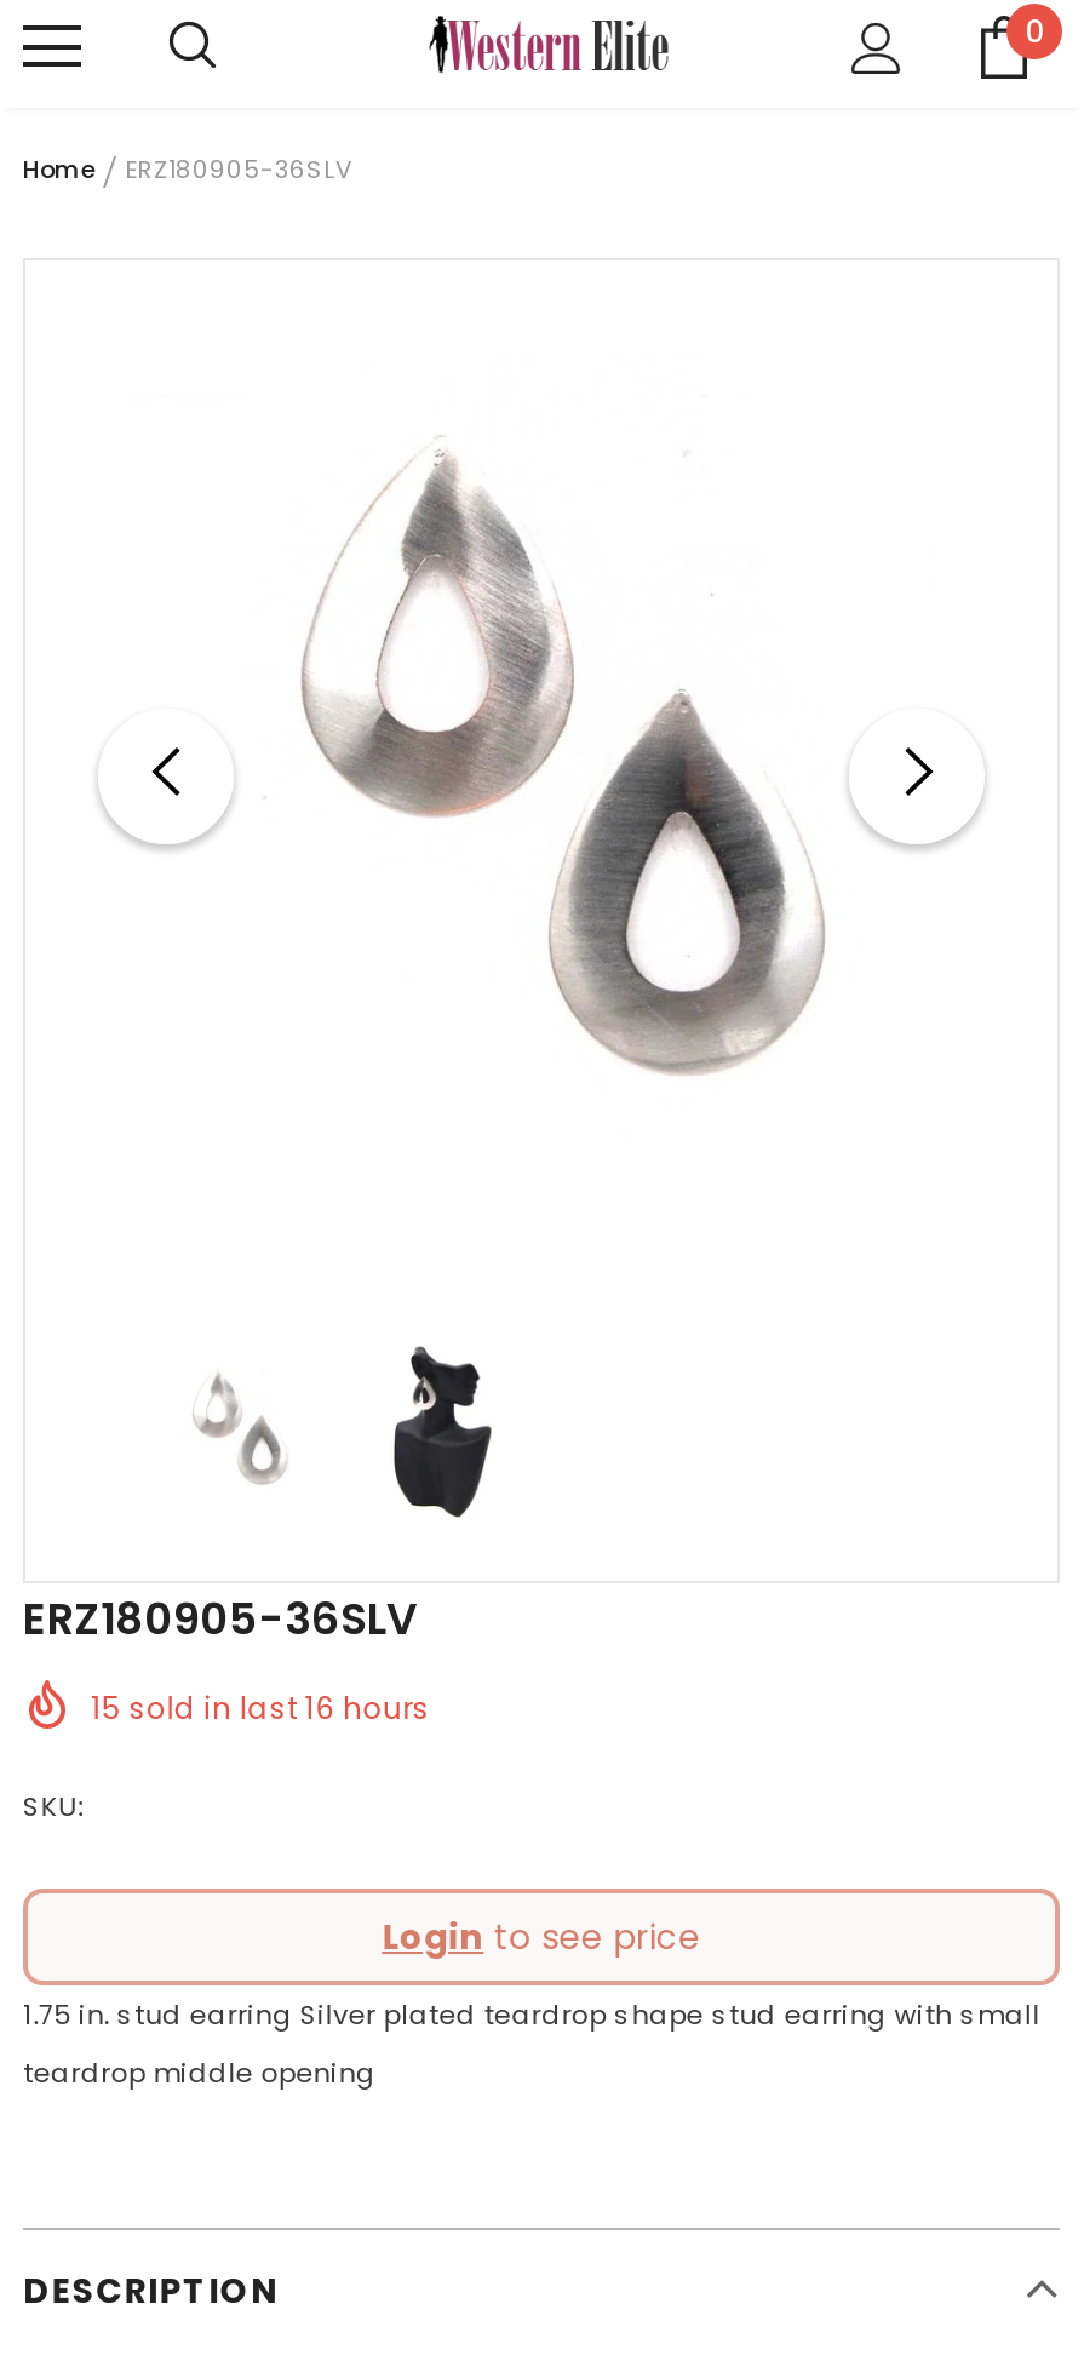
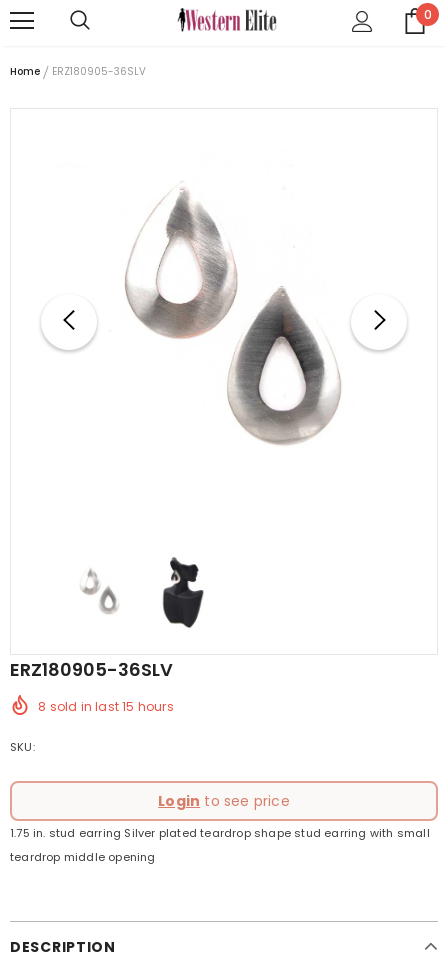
[91,1687,430,1729] 15 sold in last 16 hours -> [38,698,174,715] 8 sold in last 15 hours

